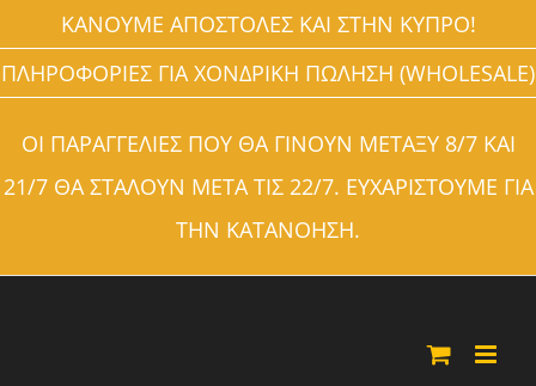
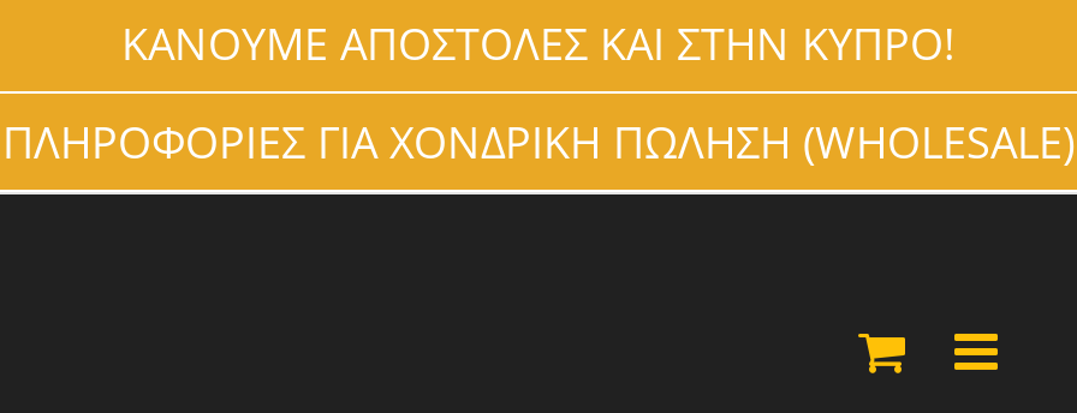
[3,129,533,244] ΟΙ ΠΑΡΑΓΓΕΛΙΕΣ ΠΟΥ ΘΑ ΓΙΝΟΥΝ ΜΕΤΑΞΥ 8/7 ΚΑΙ | 21/7 ΘΑ ΣΤΑΛΟΥΝ ΜΕΤΑ ΤΙΣ 22/7. ΕΥΧΑΡΙΣΤΟΥΜΕ ΓΙΑ | ΤΗΝ ΚΑΤΑΝΟΗΣΗ. -> none

